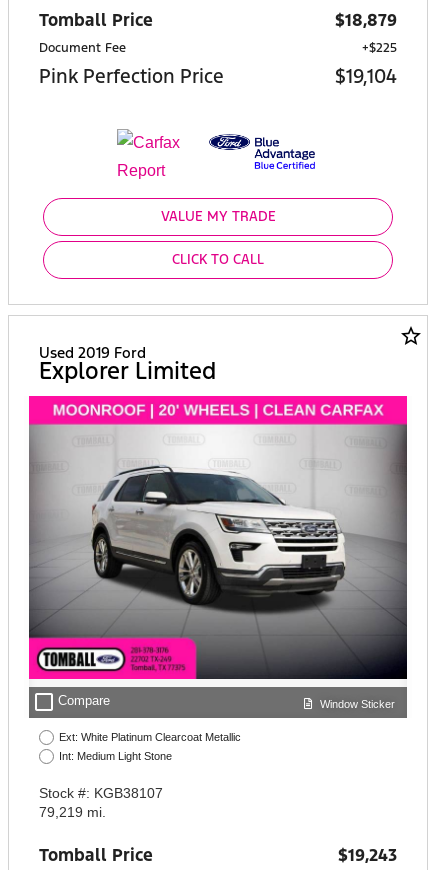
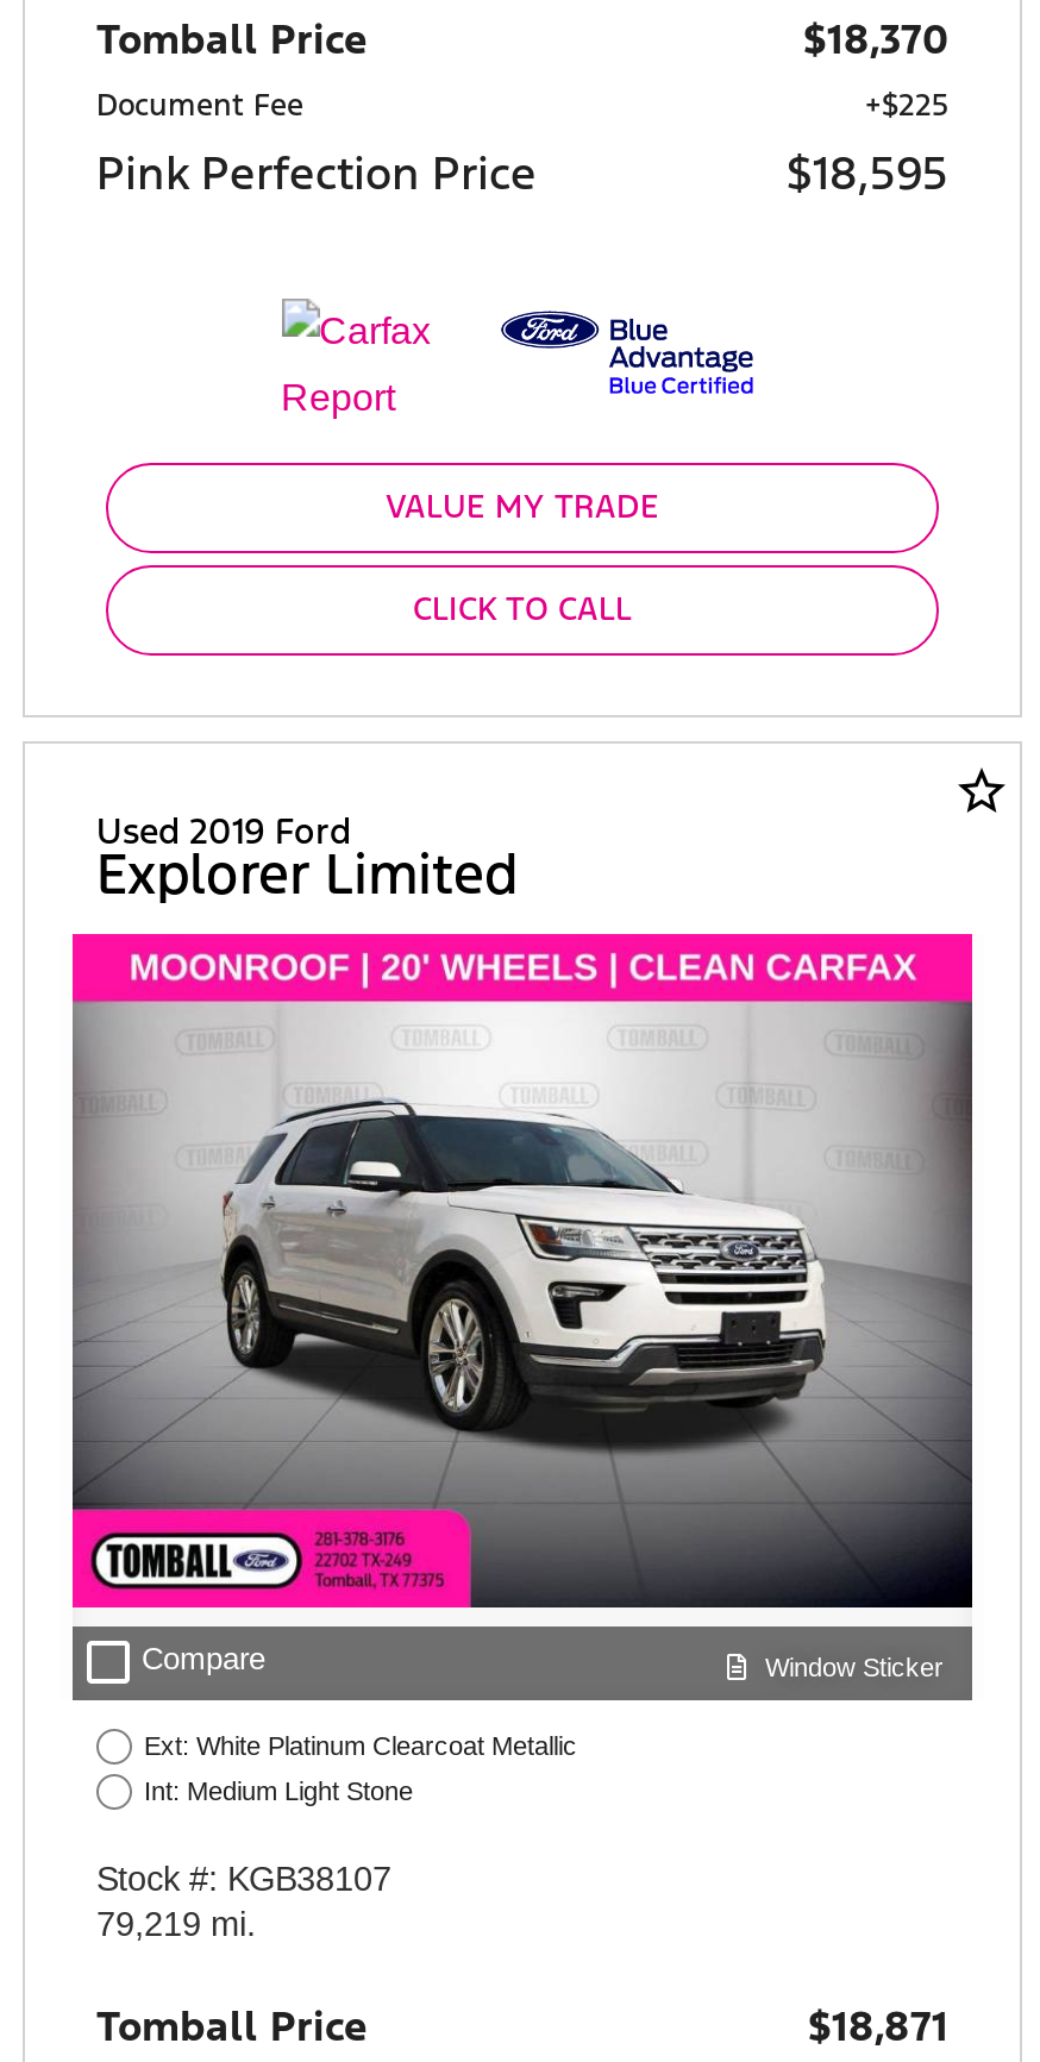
[335,9,397,31] $18,879 -> [803,14,948,66] $18,370
[335,64,397,88] $19,104 -> [787,145,948,202] $18,595
[338,844,397,866] $19,243 -> [808,1999,948,2052] $18,871

